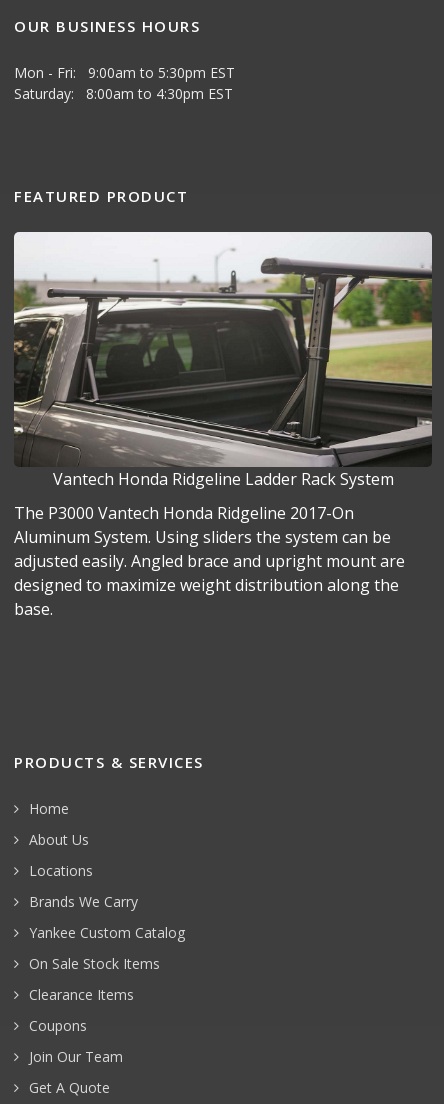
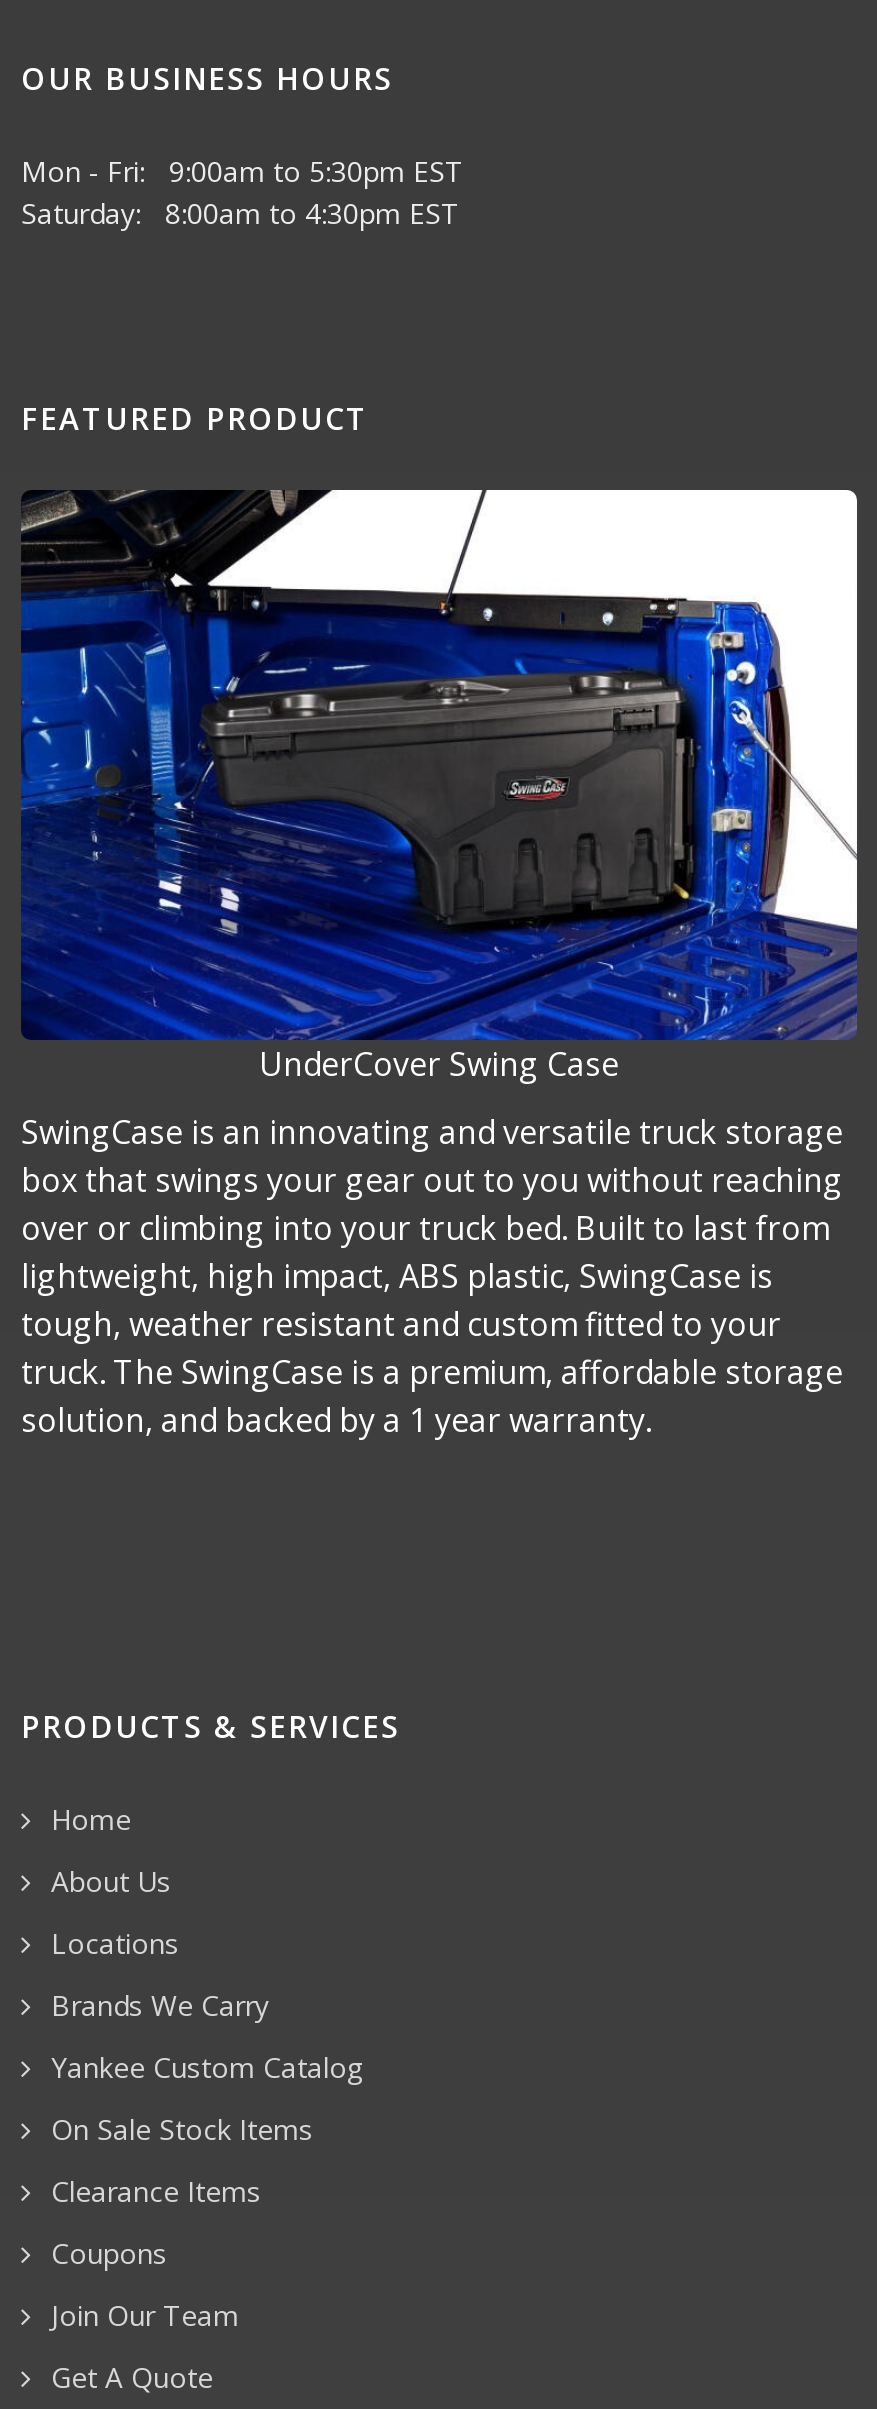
[13,231,433,490] [image] | Vantech Honda Ridgeline Ladder Rack System -> [21,490,859,1086] [image] | UnderCover Swing Case
[14,502,405,620] The P3000 Vantech Honda Ridgeline 2017-On | Aluminum System. Using sliders the system can be | adjusted easily. Angled brace and upright mount are | designed to maximize weight distribution along the | base. -> [21,1110,843,1442] SwingCase is an innovating and versatile truck storage | box that swings your gear out to you without reaching | over or climbing into your truck bed. Built to last from | lightweight, high impact, ABS plastic, SwingCase is | tough, weather resistant and custom fitted to your | truck. The SwingCase is a premium, affordable storage | solution, and backed by a 1 year warranty.

